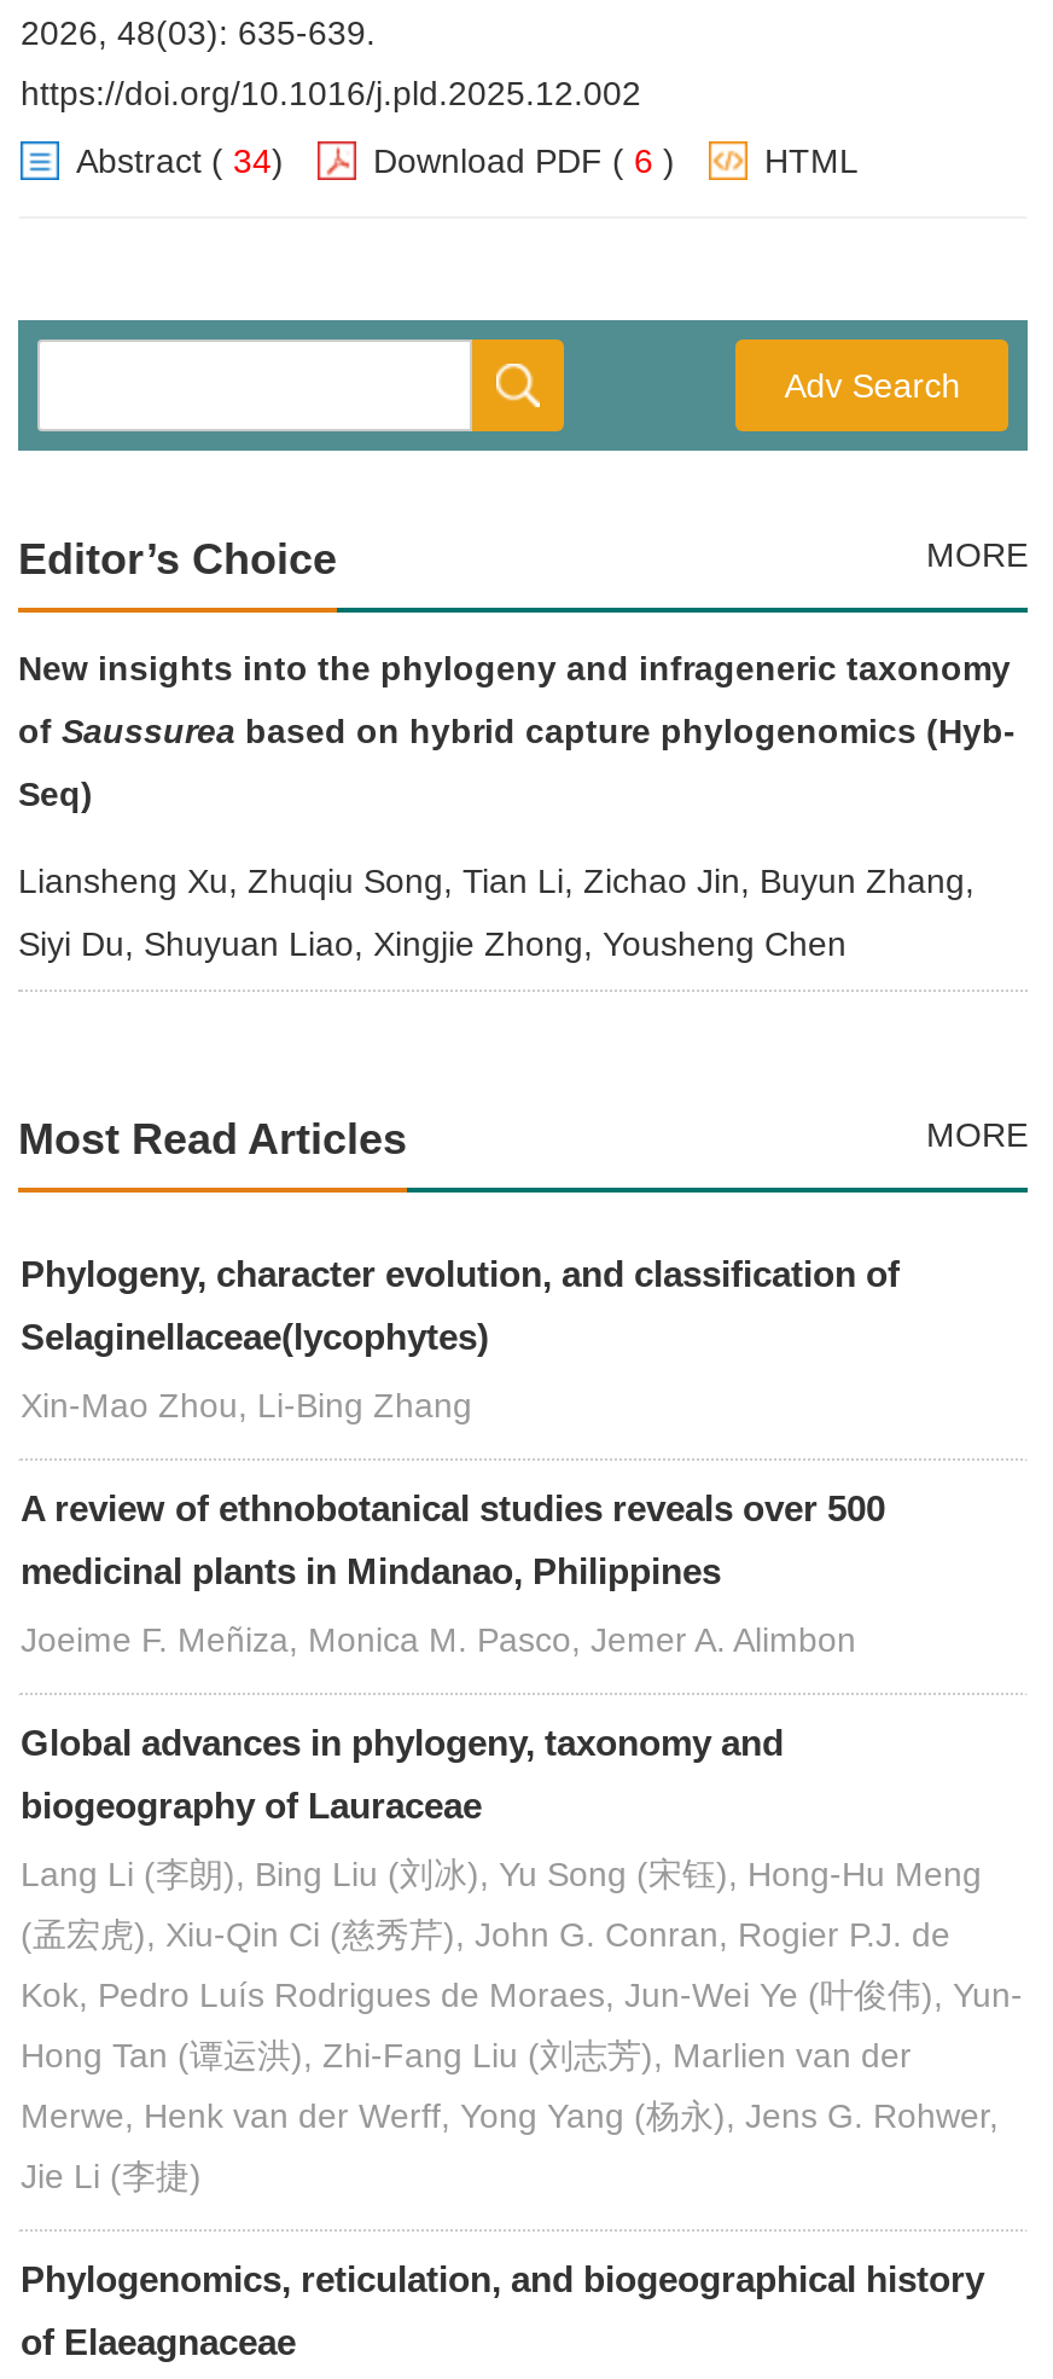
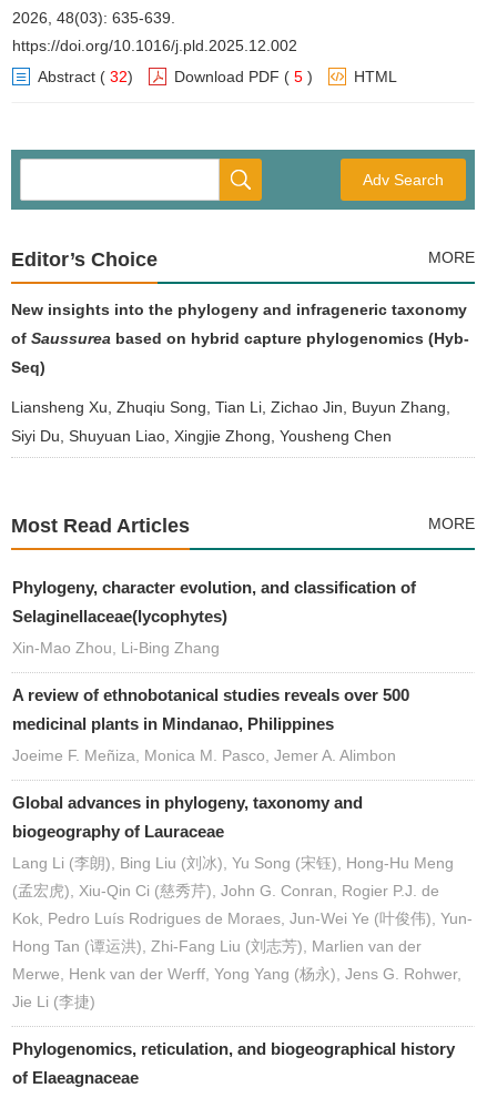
[76,142,293,181] Abstract (34) -> [38,68,138,86] Abstract (32)
[373,142,685,181] Download PDF (6) -> [174,68,317,86] Download PDF (5)

